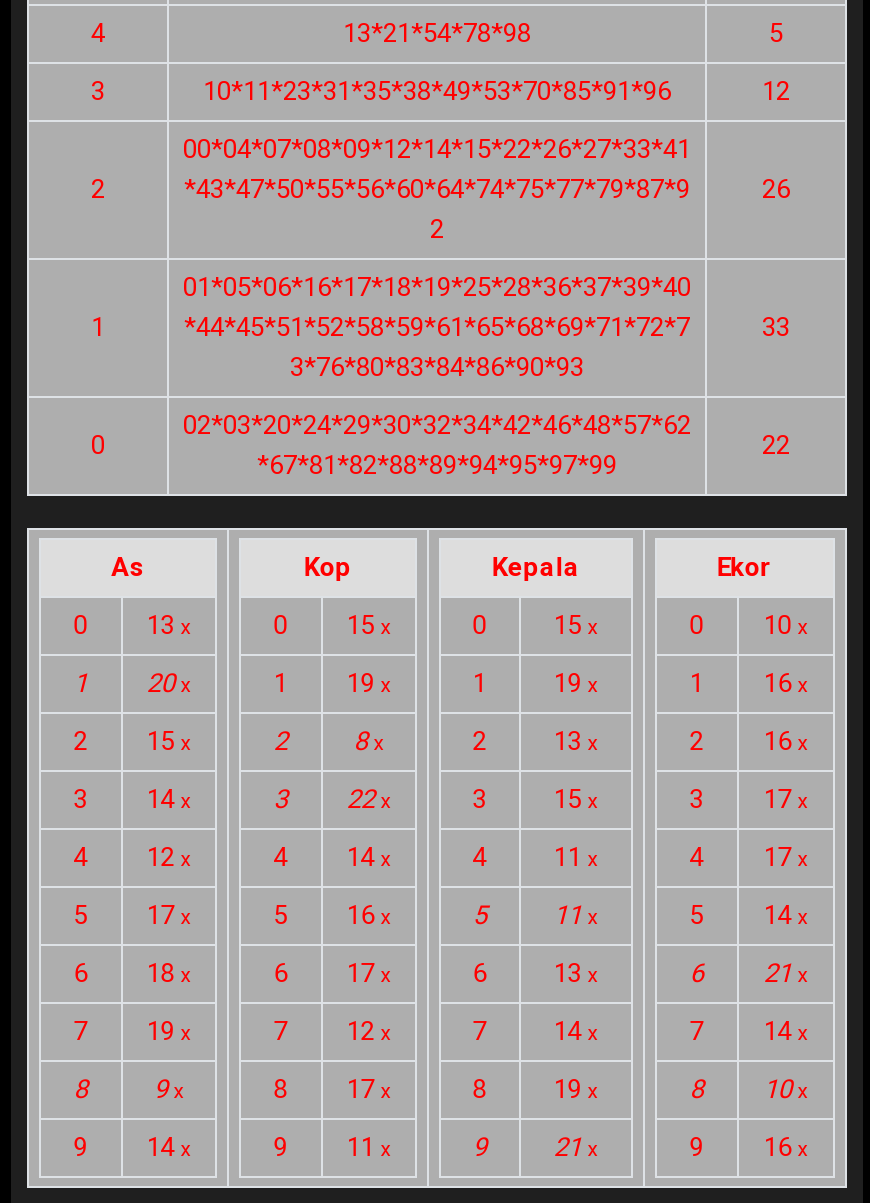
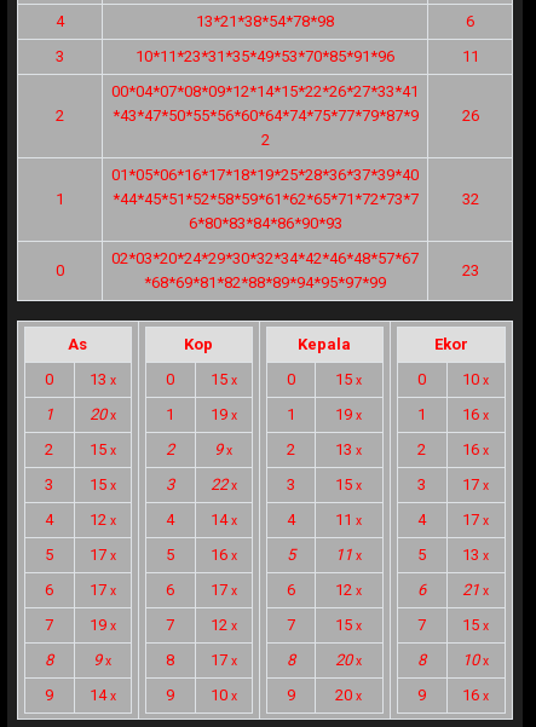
[343,18,531,48] 13*21*54*78*98 -> [196,12,334,30] 13*21*38*54*78*98
[769,18,783,48] 5 -> [466,12,474,30] 6
[203,76,671,106] 10*11*23*31*35*38*49*53*70*85*91*96 -> [136,47,394,65] 10*11*23*31*35*49*53*70*85*91*96
[762,76,790,106] 12 -> [462,47,479,65] 11
[184,312,690,342] *44*45*51*52*58*59*61*65*68*69*71*72*7 -> [112,190,418,208] *44*45*51*52*58*59*61*62*65*71*72*73*7
[762,312,790,342] 33 -> [462,190,479,208] 32
[290,352,584,382] 3*76*80*83*84*86*90*93 -> [188,214,342,232] 6*80*83*84*86*90*93
[183,410,691,440] 02*03*20*24*29*30*32*34*42*46*48*57*62 -> [111,249,419,267] 02*03*20*24*29*30*32*34*42*46*48*57*67
[762,430,790,460] 22 -> [462,261,479,279] 23
[257,450,617,480] *67*81*82*88*89*94*95*97*99 -> [144,273,386,291] *68*69*81*82*88*89*94*95*97*99
[354,726,384,756] 8 x -> [215,440,233,458] 9 x
[74,784,191,814] 3 14 x -> [45,475,116,493] 3 15 x
[690,900,808,930] 5 14 x -> [418,545,489,563] 5 13 x
[74,958,191,988] 6 18 x -> [45,580,116,599] 6 17 x
[554,958,598,988] 13 x -> [336,580,362,599] 12 x
[554,1016,598,1046] 14 x -> [336,615,362,634] 15 x
[764,1016,808,1046] 14 x -> [463,615,489,634] 15 x
[554,1074,598,1104] 19 x -> [336,651,362,669] 20 x
[274,1132,391,1162] 9 11 x -> [166,686,237,704] 9 10 x
[554,1132,598,1162] 21 x -> [336,686,362,704] 20 x

